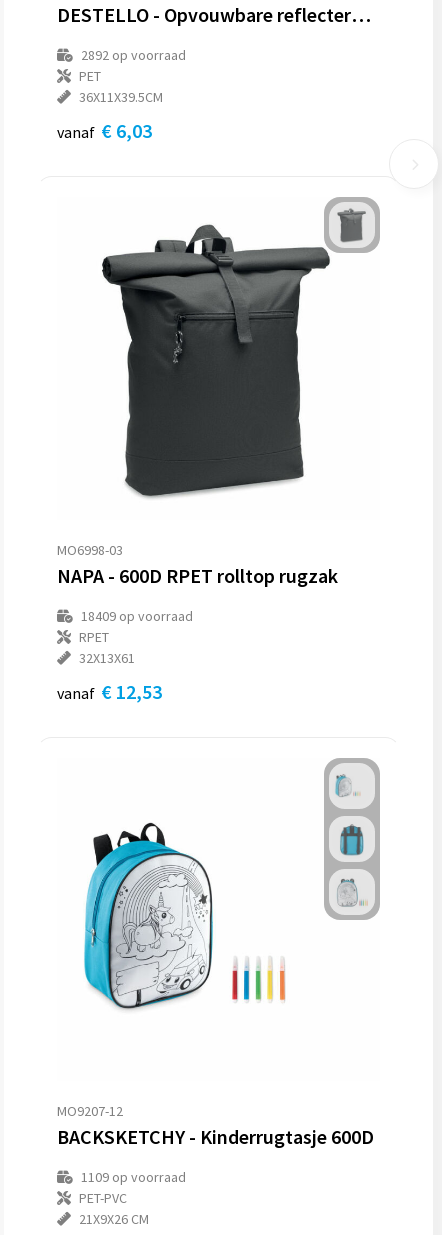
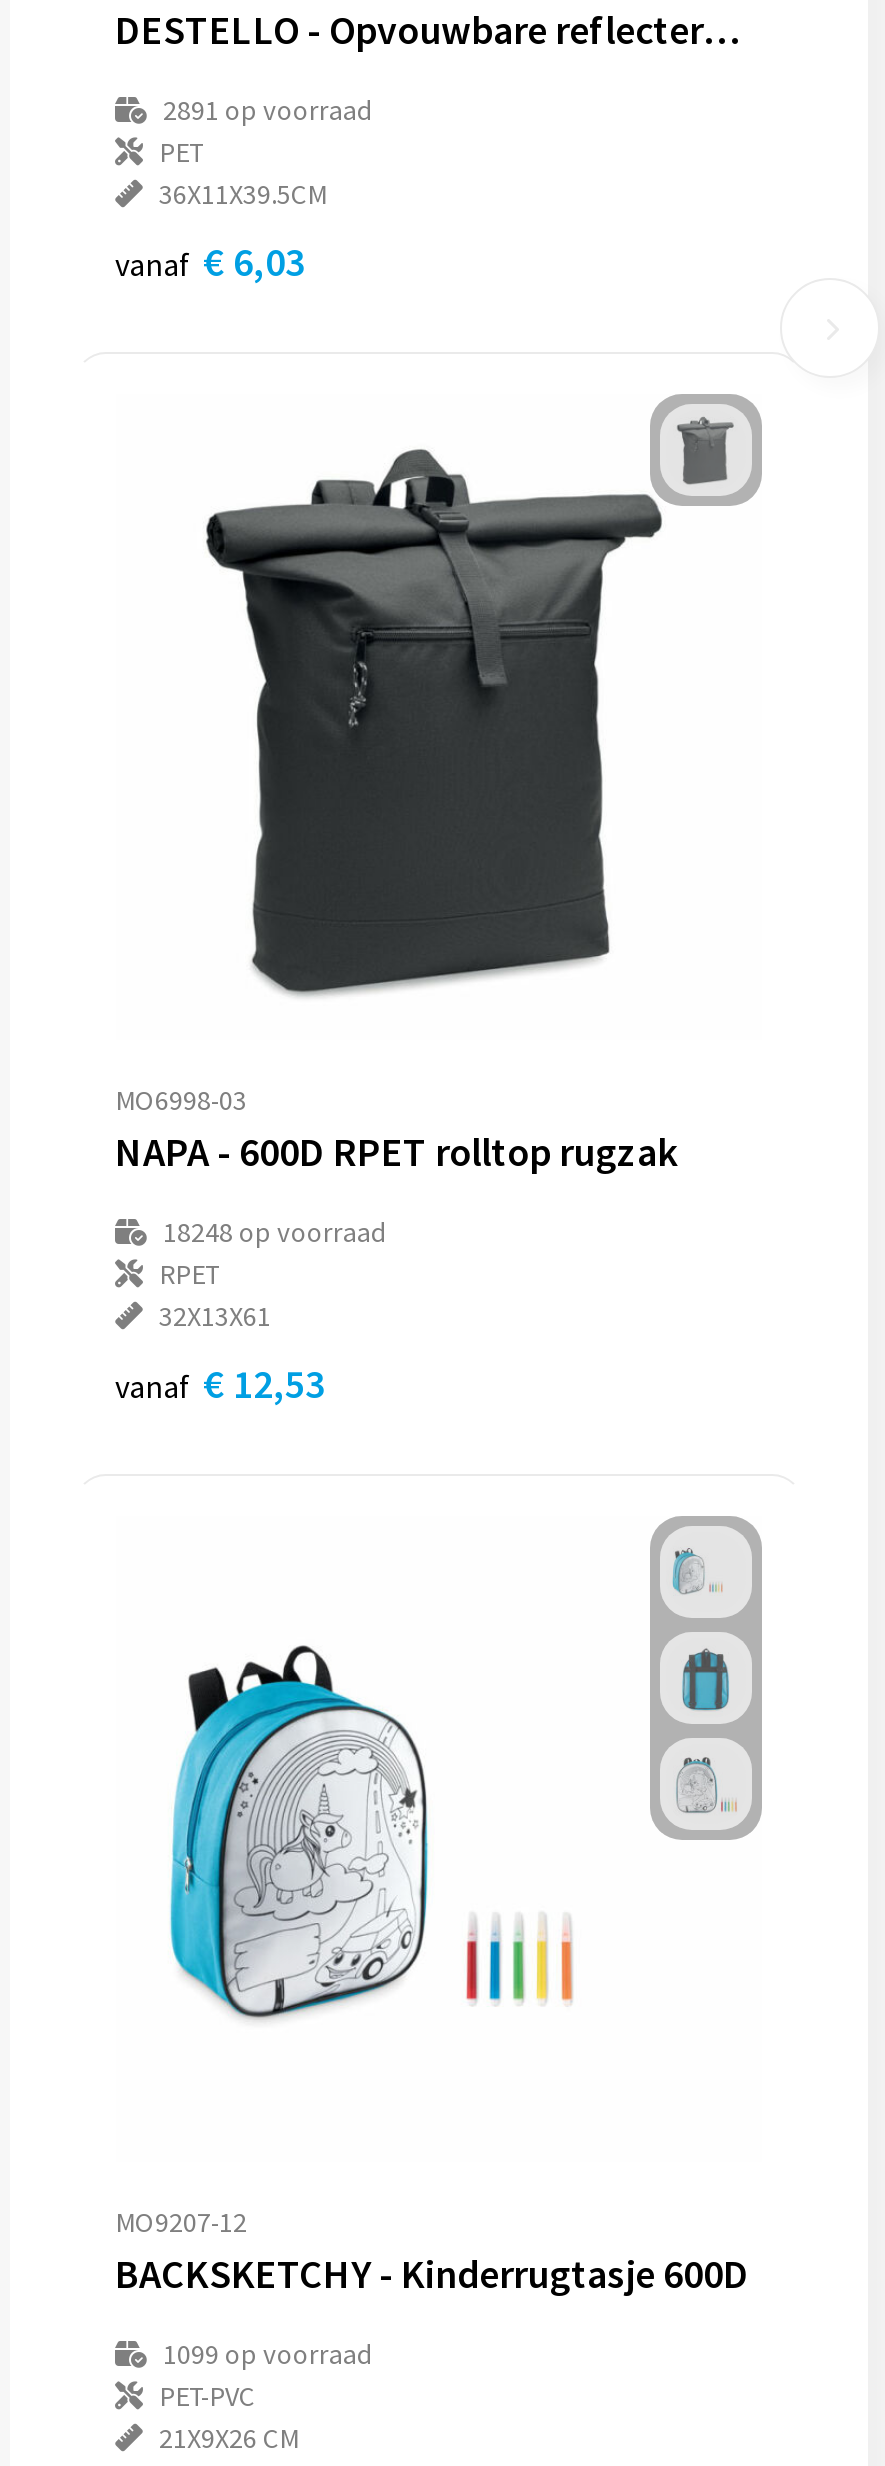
[80,46,185,64] 2892 op voorraad -> [163,92,373,128] 2891 op voorraad
[80,607,192,625] 18409 op voorraad -> [163,1214,387,1250] 18248 op voorraad
[80,1168,185,1186] 1109 op voorraad -> [163,2336,373,2372] 1099 op voorraad

